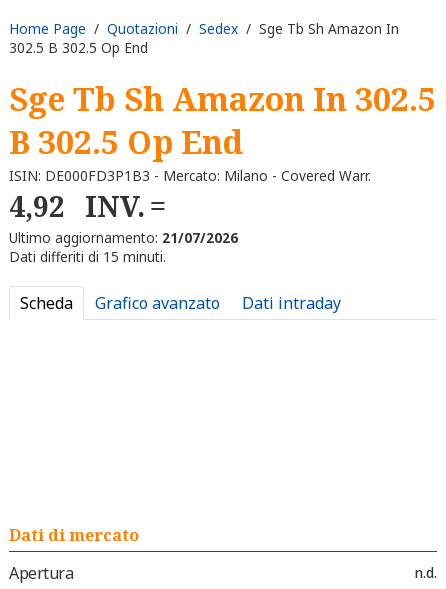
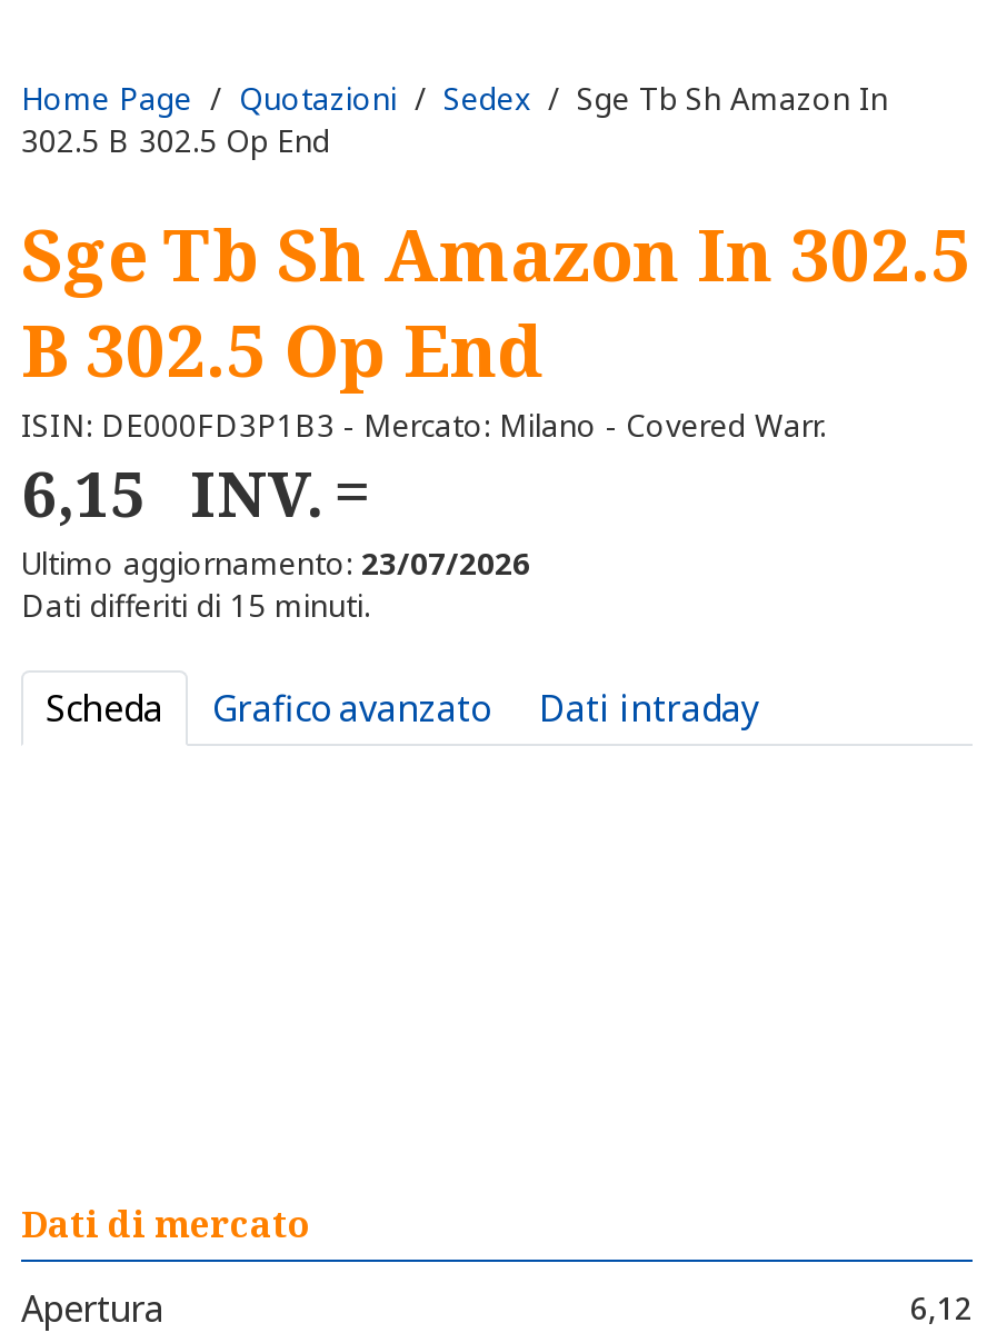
[9,187,145,225] 4,92 INV. -> [21,450,323,535] 6,15 INV.
[9,227,238,246] Ultimo aggiornamento: 21/07/2026 -> [21,540,530,583] Ultimo aggiornamento: 23/07/2026
[415,563,437,582] n.d. -> [910,1286,973,1329] 6,12

